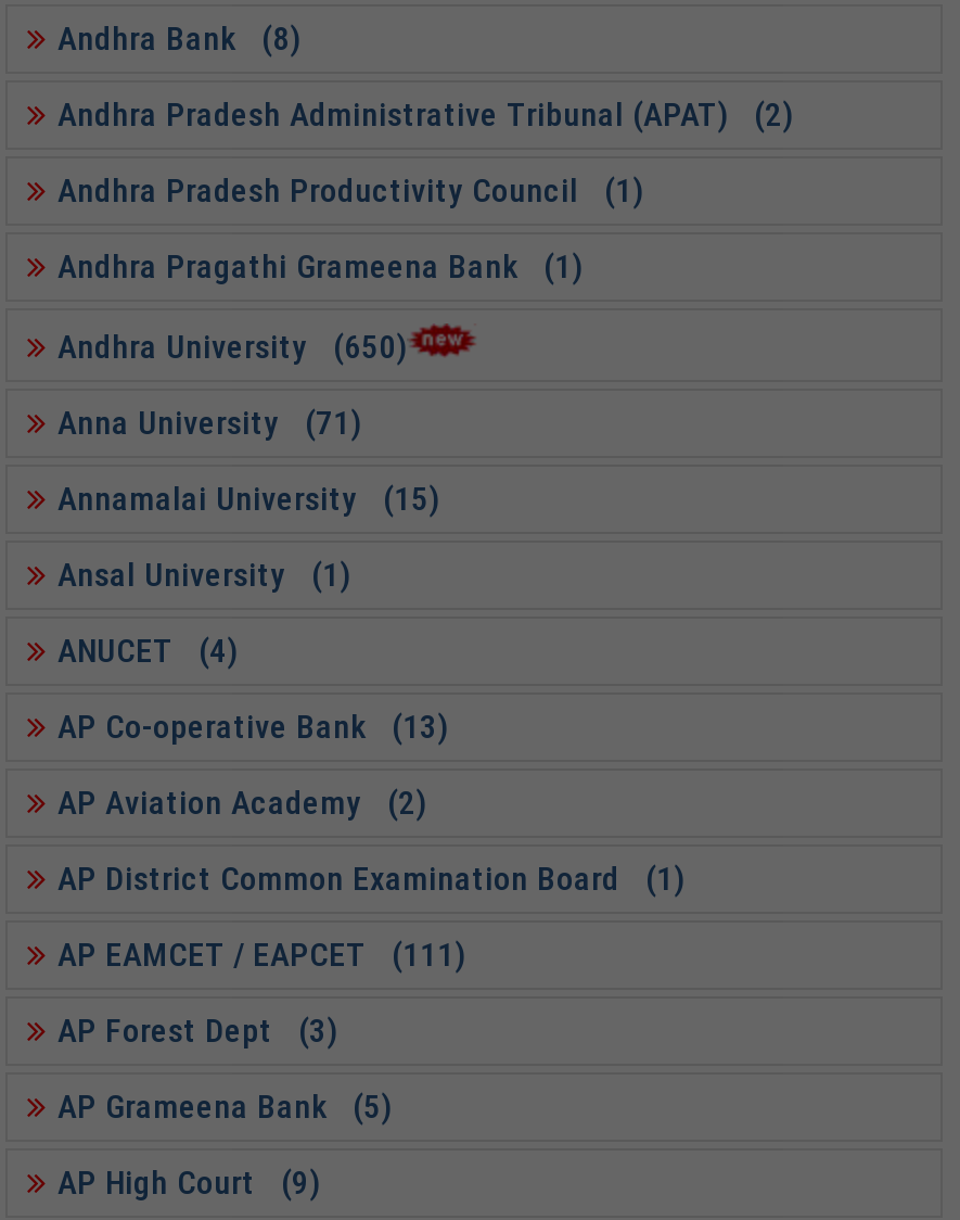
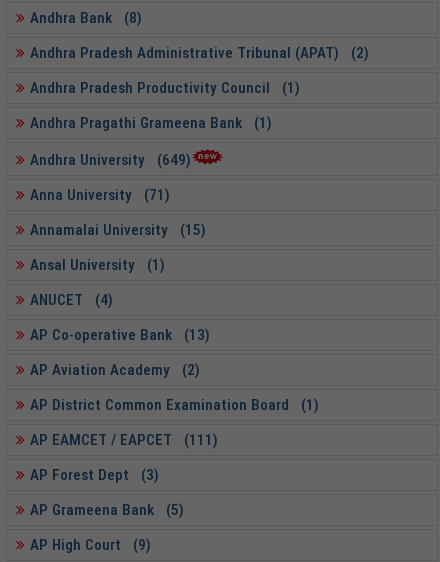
[57,327,407,366] Andhra University (650) -> [30,151,191,169] Andhra University (649)

